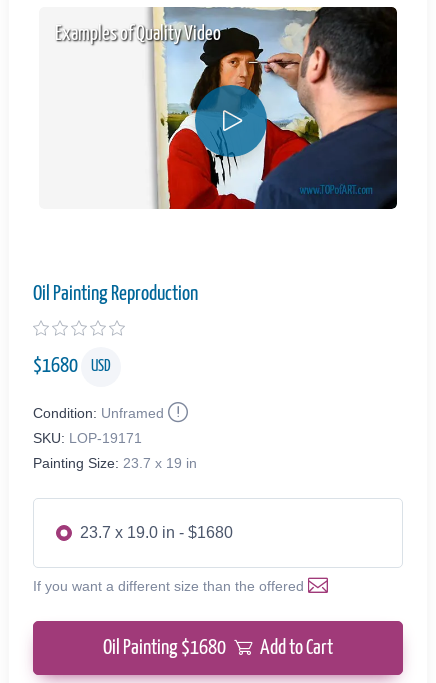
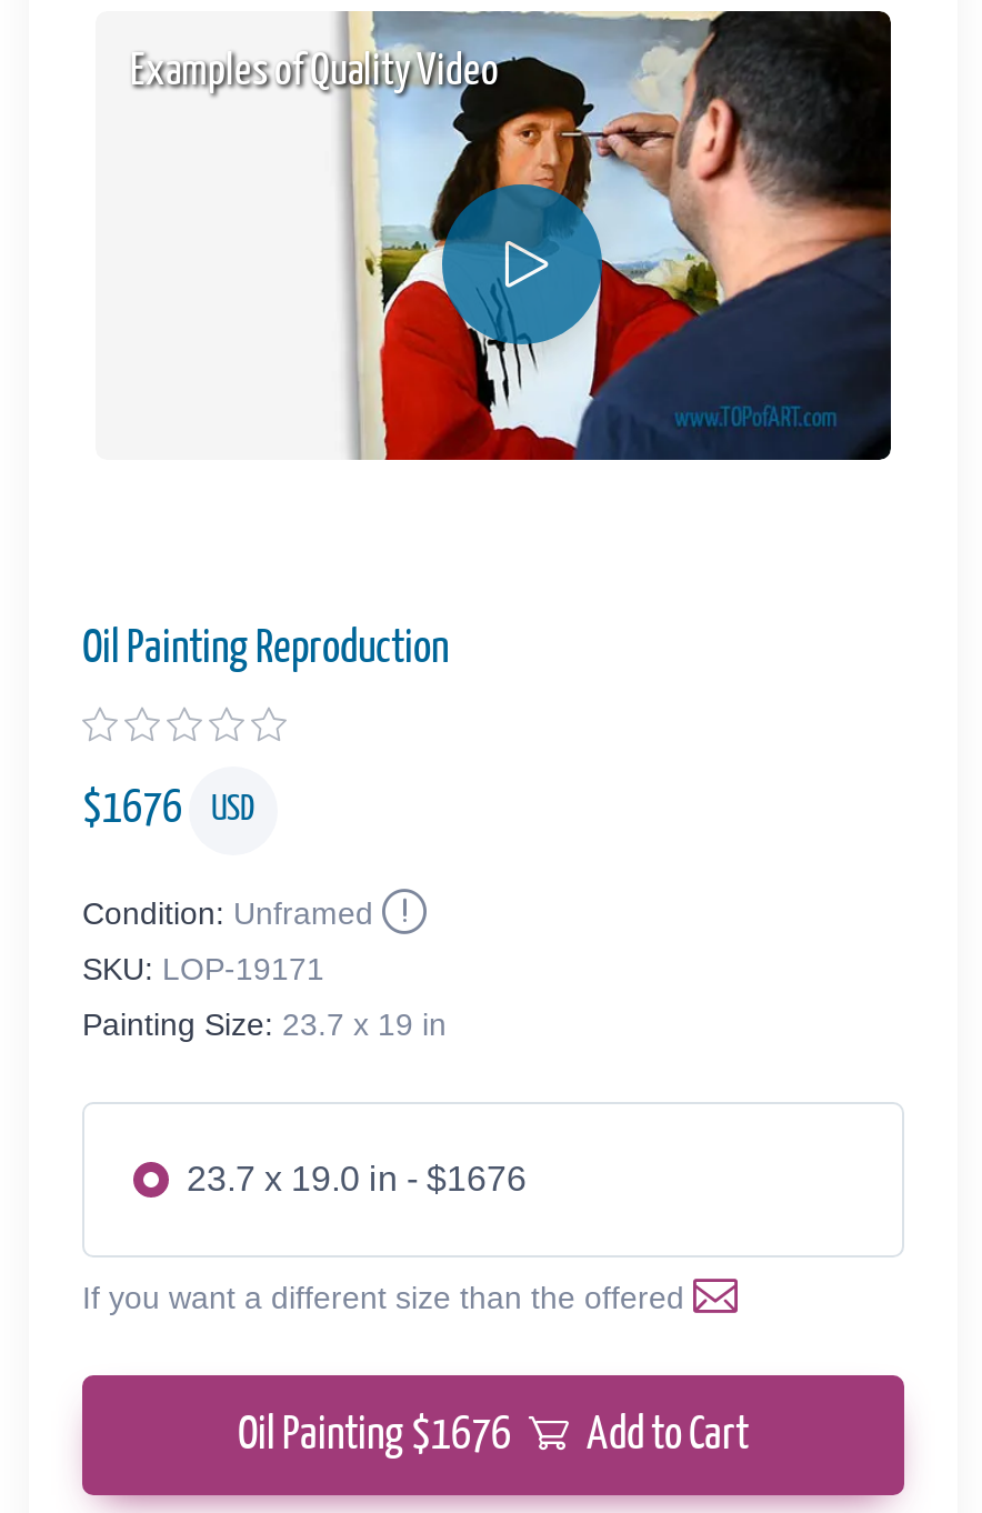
[33,356,111,376] $1680 USD -> [82,787,255,831] $1676 USD
[80,524,233,541] 23.7 x 19.0 in - $1680 -> [187,1159,527,1197] 23.7 x 19.0 in - $1676
[103,638,333,658] Oil Painting $1680 Add to Cart -> [238,1412,749,1457] Oil Painting $1676 Add to Cart

